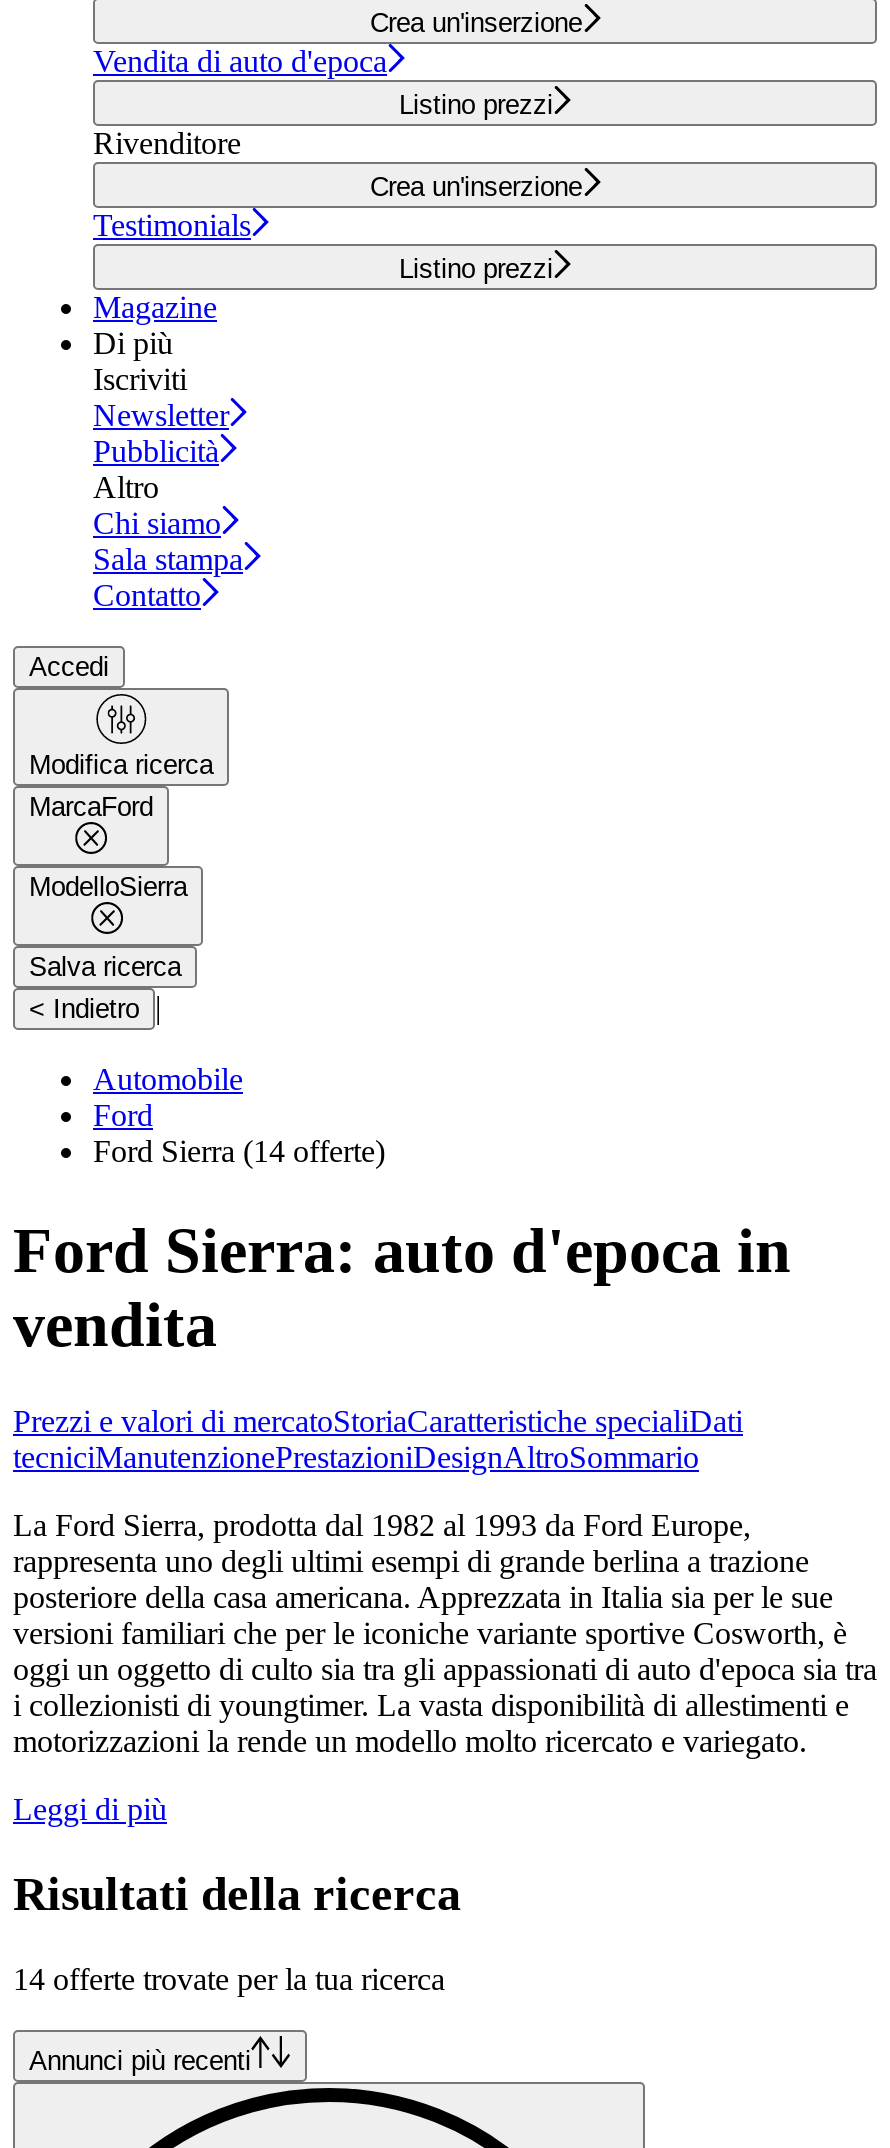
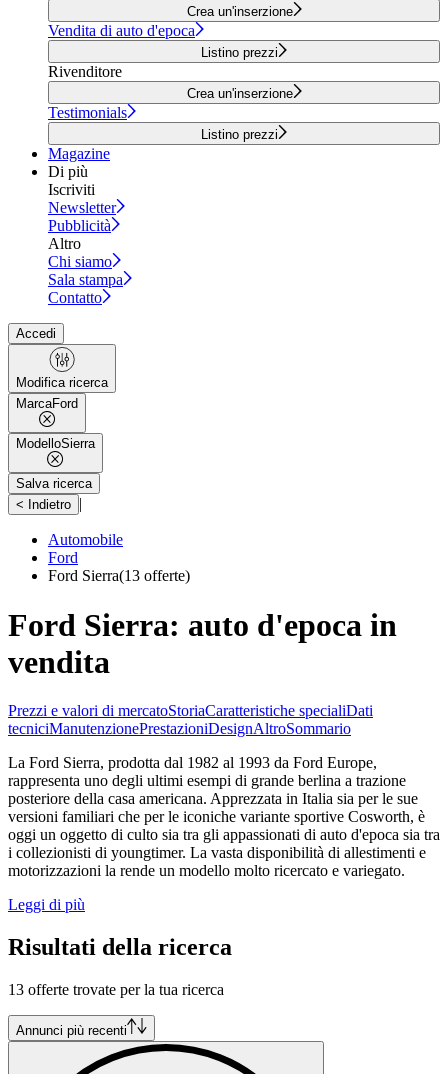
[93,1134,385,1168] Ford Sierra (14 offerte) -> [48,567,190,584] Ford Sierra (13 offerte)
[13,1962,445,1996] 14 offerte trovate per la tua ricerca -> [8,981,224,998] 13 offerte trovate per la tua ricerca

